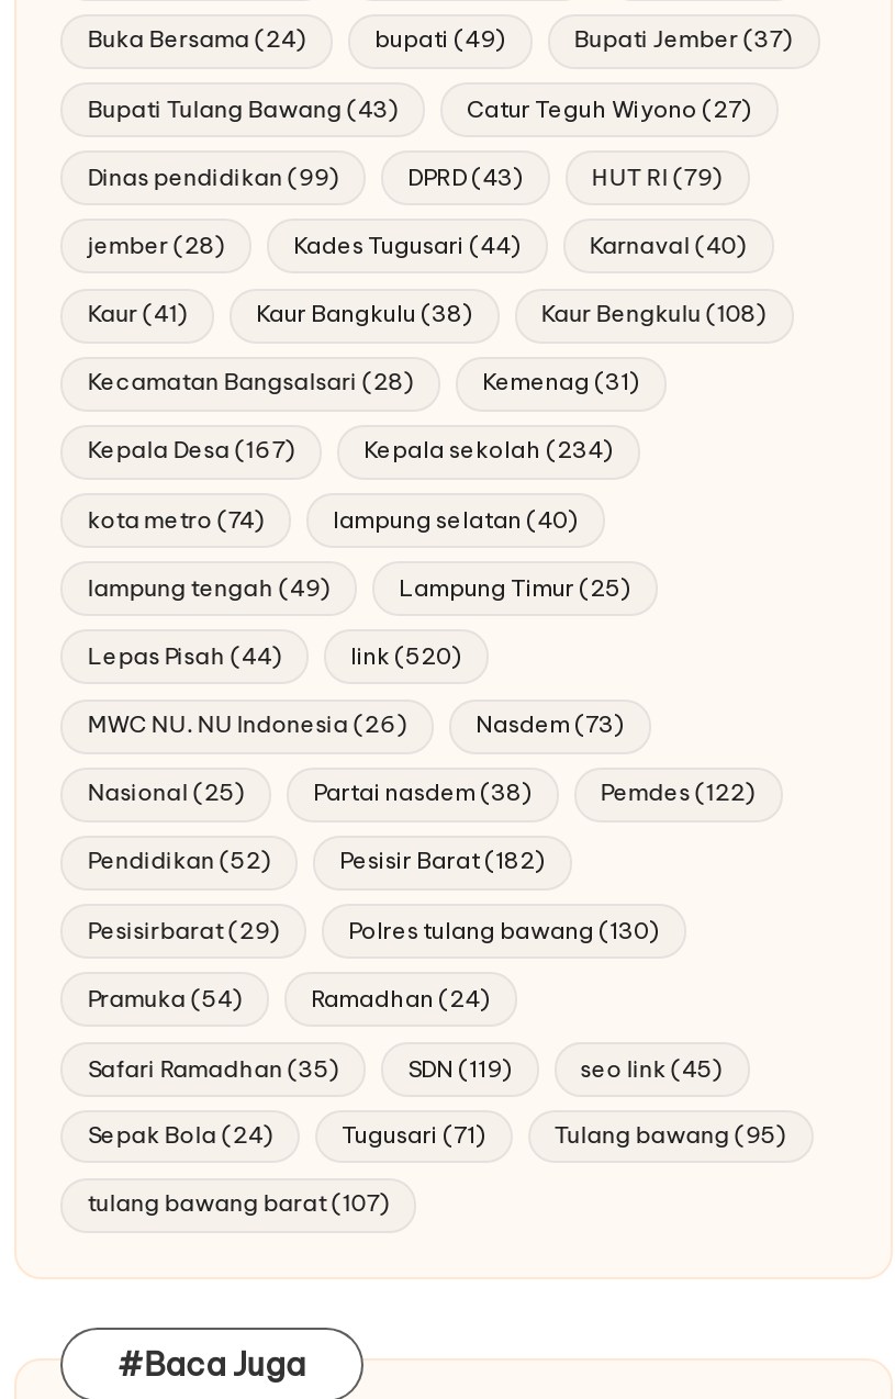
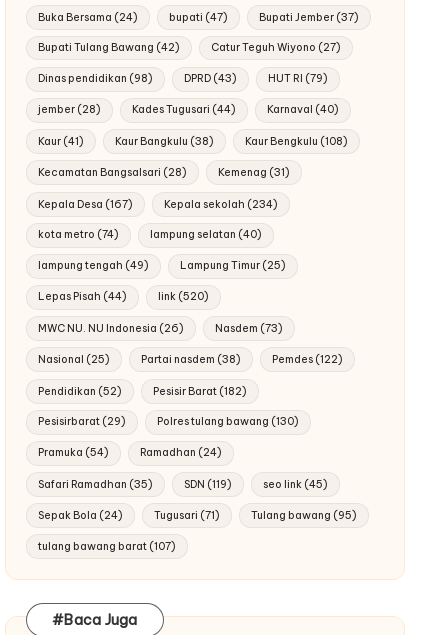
[374,26,506,55] bupati (49) -> [169,10,228,23] bupati (47)
[87,95,399,123] Bupati Tulang Bawang (43) -> [38,41,180,54] Bupati Tulang Bawang (42)
[87,163,340,192] Dinas pendidikan (99) -> [38,72,153,85] Dinas pendidikan (98)

